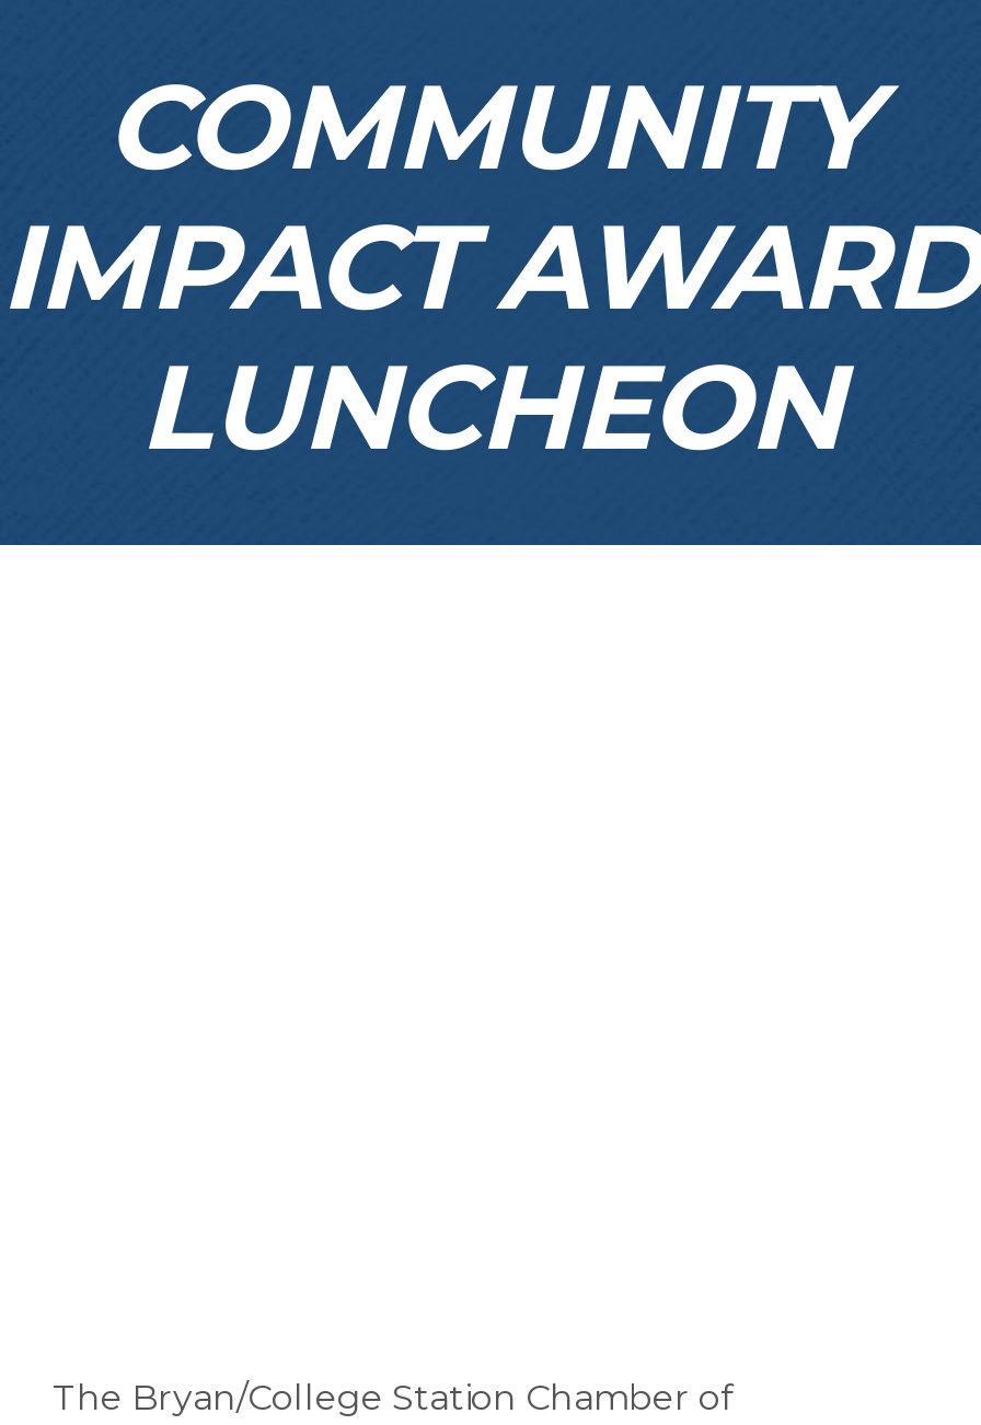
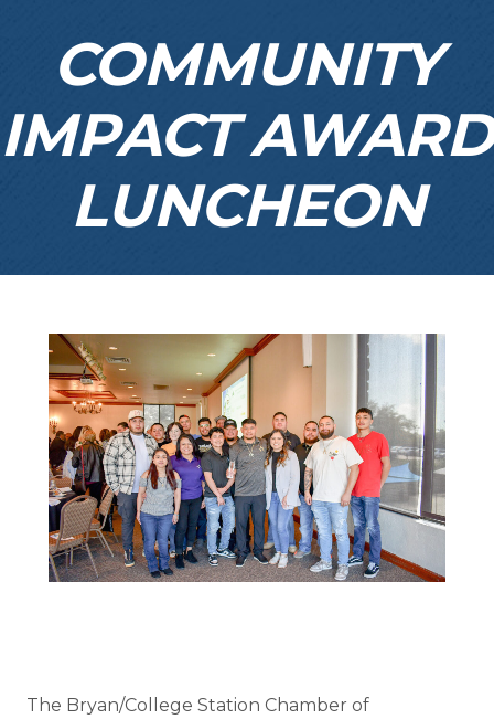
none -> [47,332,447,583] [image]

